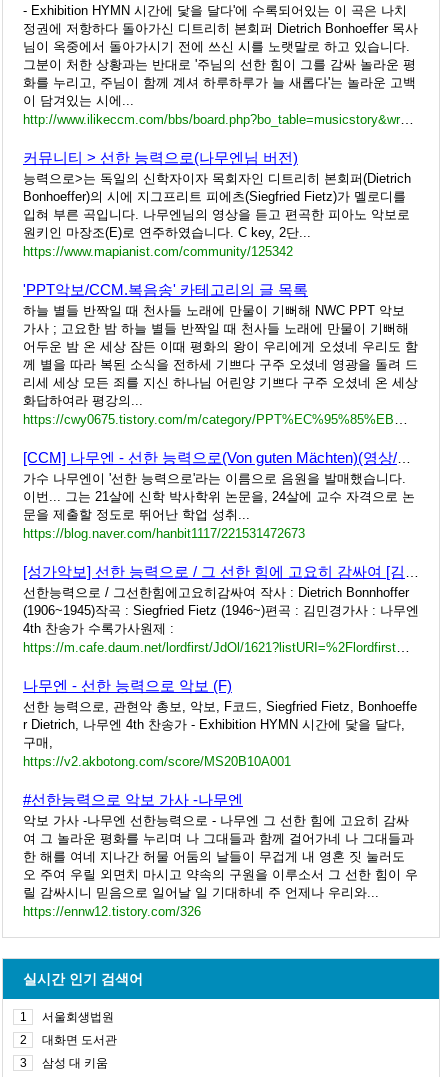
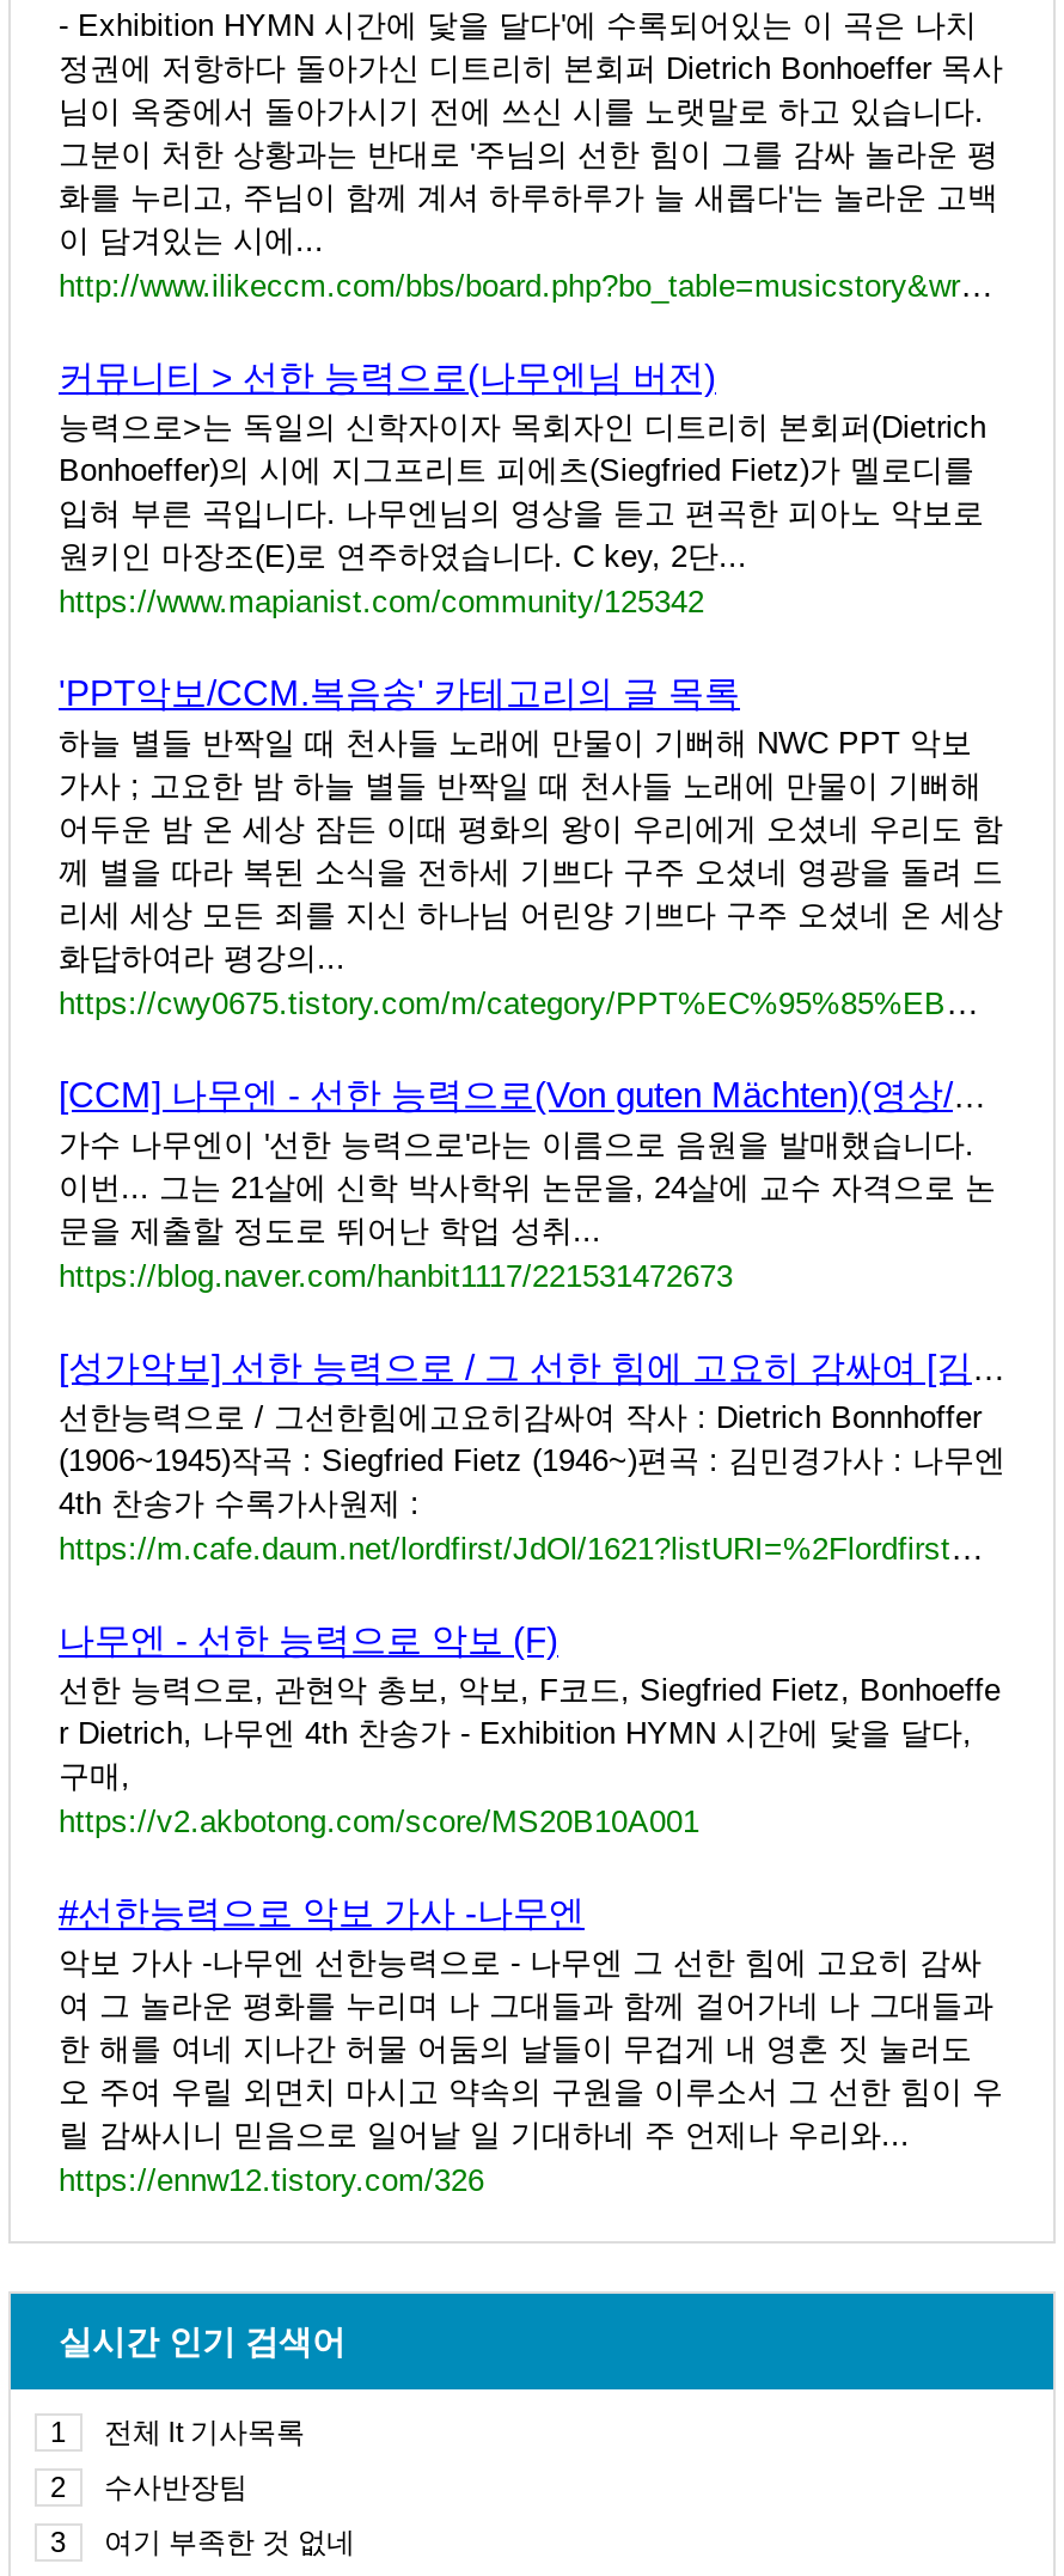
[42,1010,114,1024] 서울회생법원 -> [104,2416,305,2449] 전체 lt 기사목록
[42,1033,117,1047] 대화면 도서관 -> [104,2471,247,2504] 수사반장팀
[42,1056,108,1070] 삼성 대 키움 -> [104,2526,355,2559] 여기 부족한 것 없네

